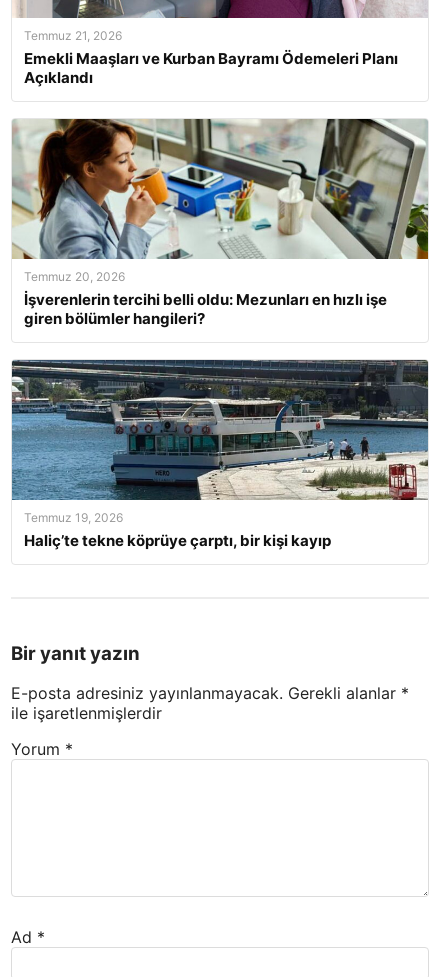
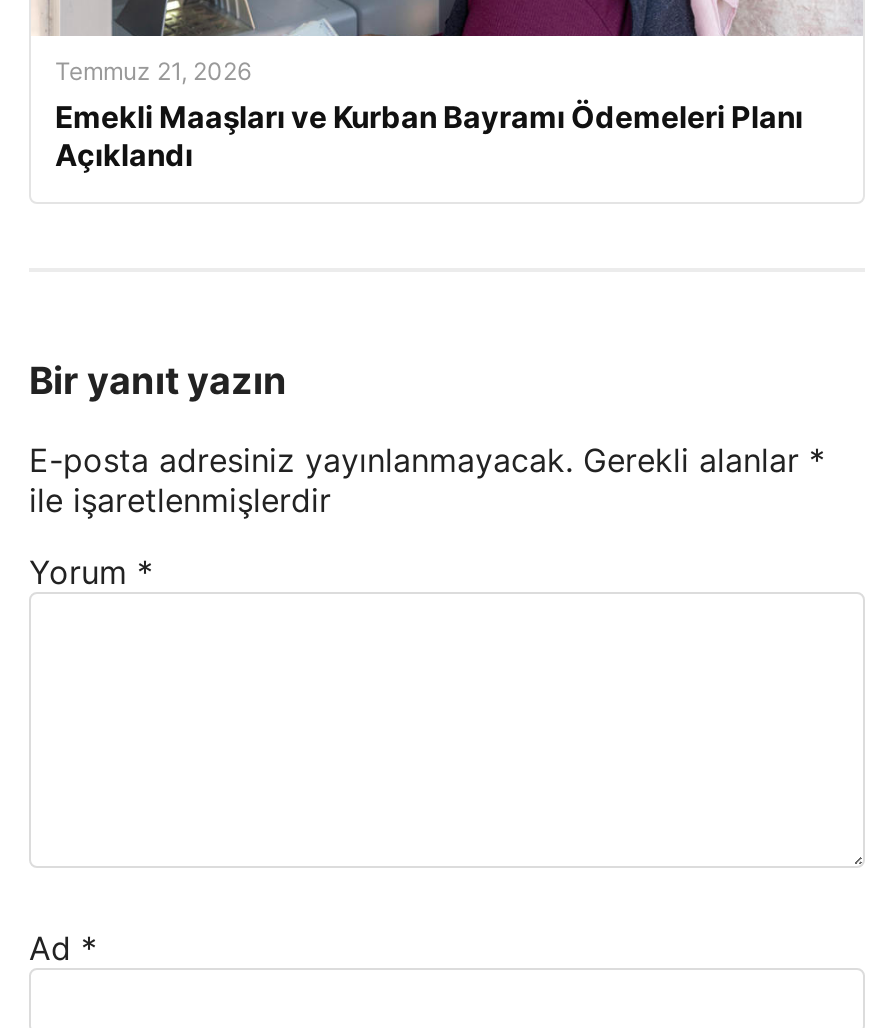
[11,118,429,328] [image] | Temmuz 20, 2026 | İşverenlerin tercihi belli oldu: Mezunları en hızlı işe | giren bölümler hangileri? -> none
[11,359,429,550] [image] | Temmuz 19, 2026 | Haliç’te tekne köprüye çarptı, bir kişi kayıp -> none

